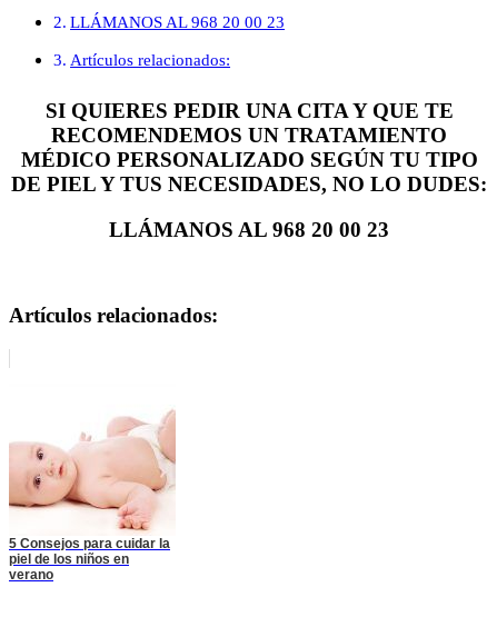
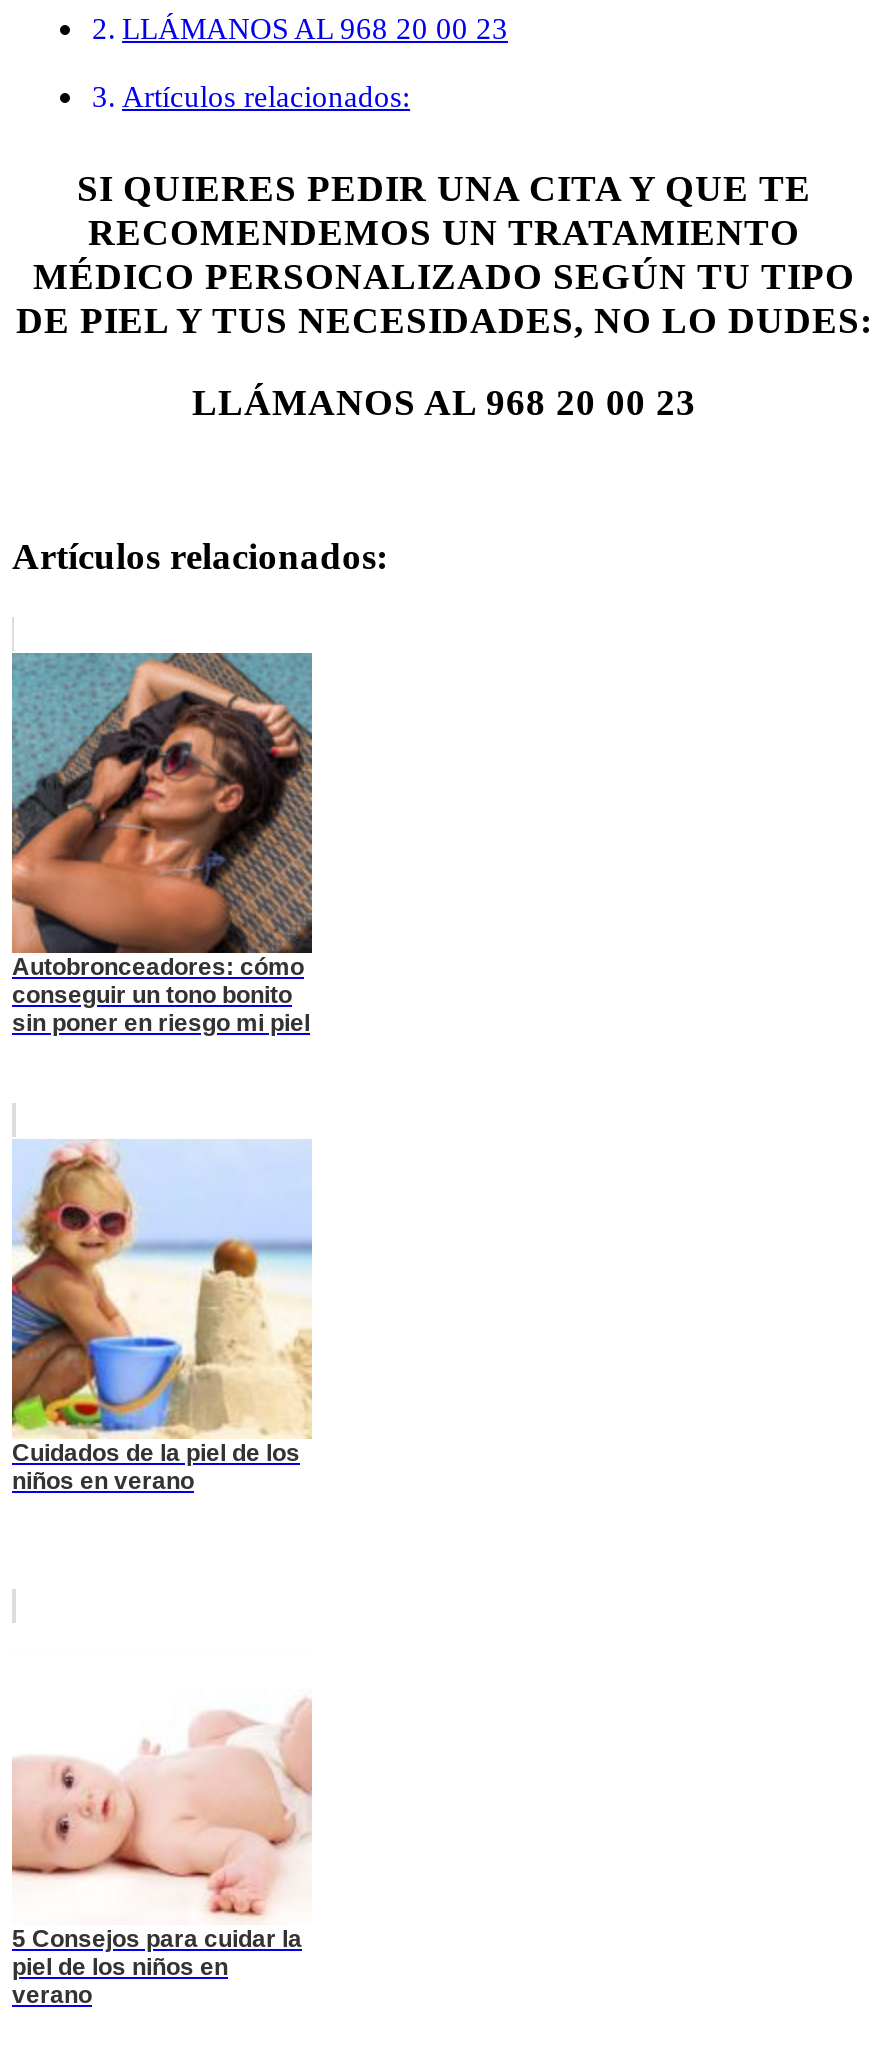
none -> [10,651,314,1037] [image] | Autobronceadores: cómo | conseguir un tono bonito | sin poner en riesgo mi piel
none -> [10,1139,314,1495] [image] | Cuidados de la piel de los | niños en verano

